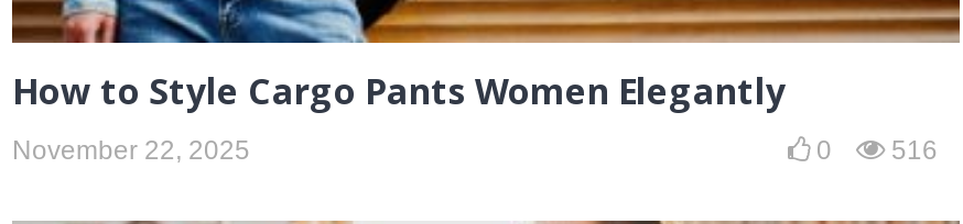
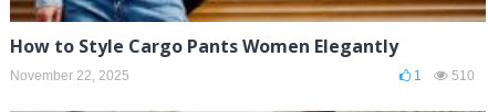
[816,135,838,166] 0 -> [414,68,425,83] 1
[891,135,938,166] 516 -> [451,68,475,83] 510

